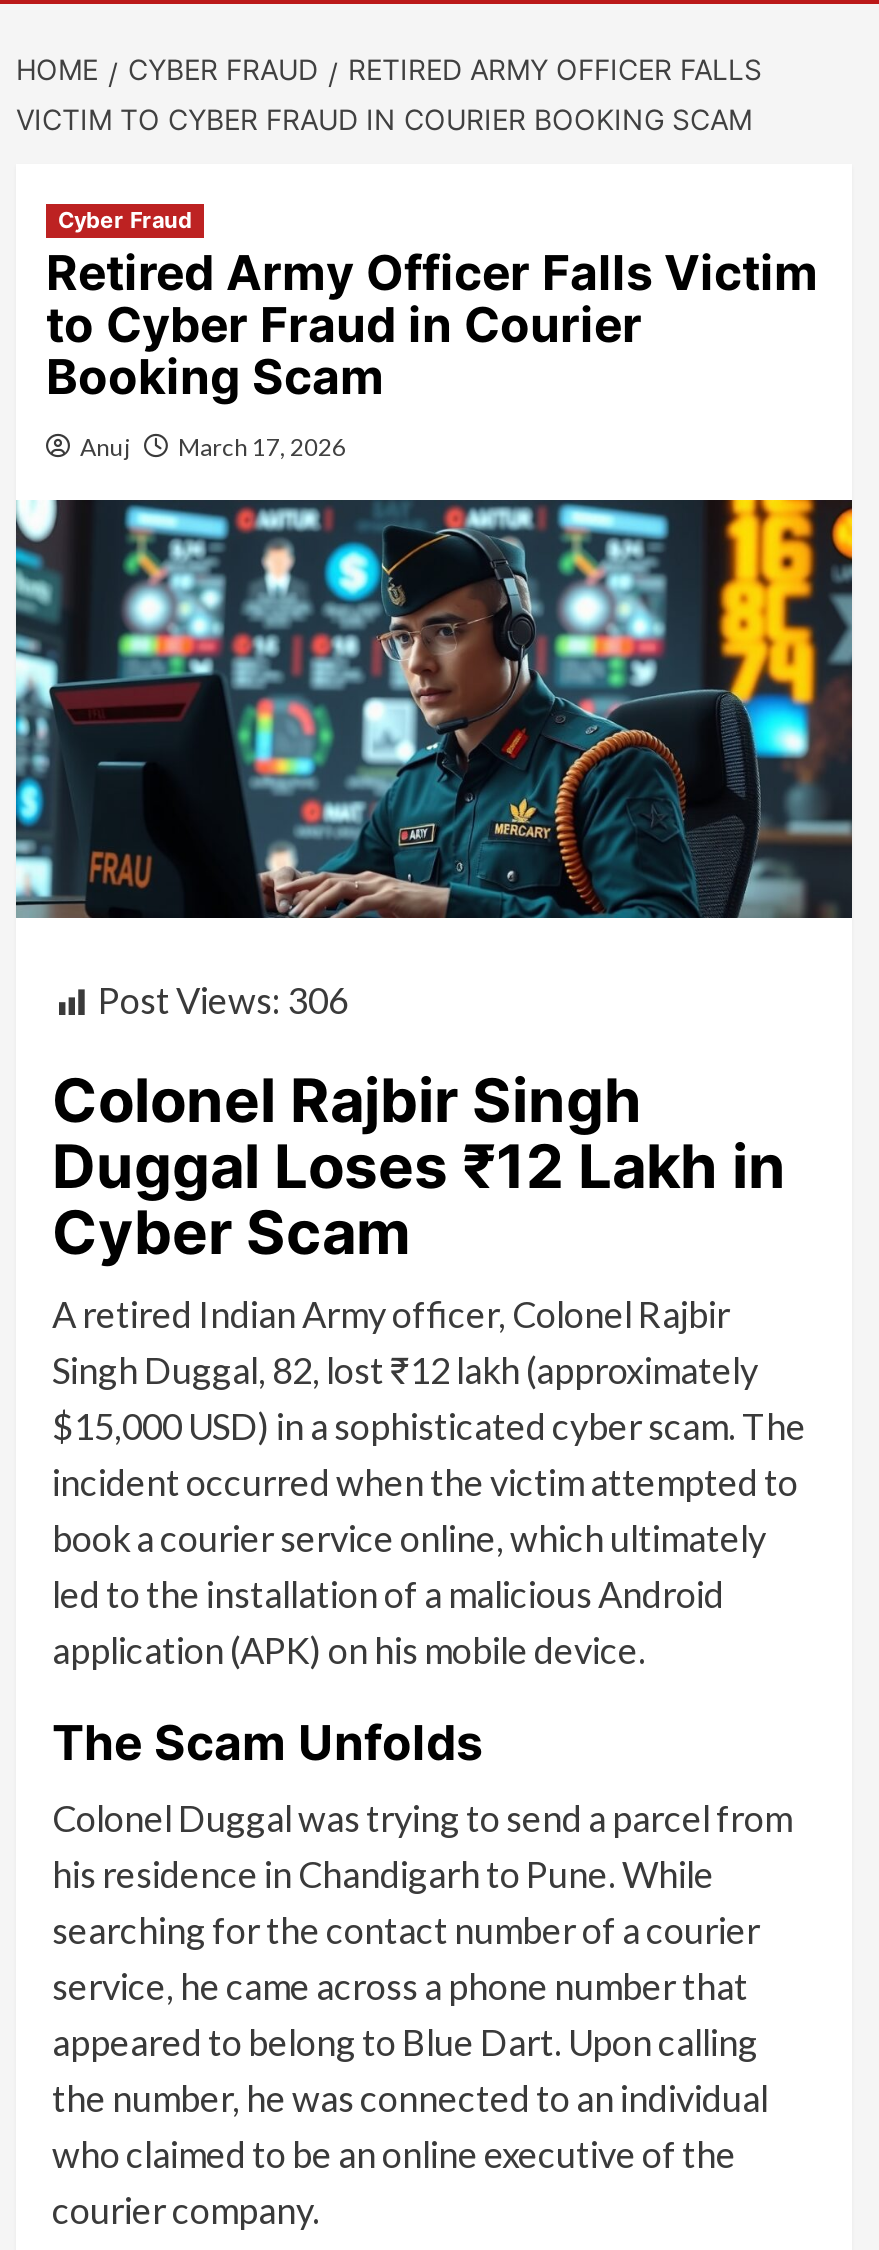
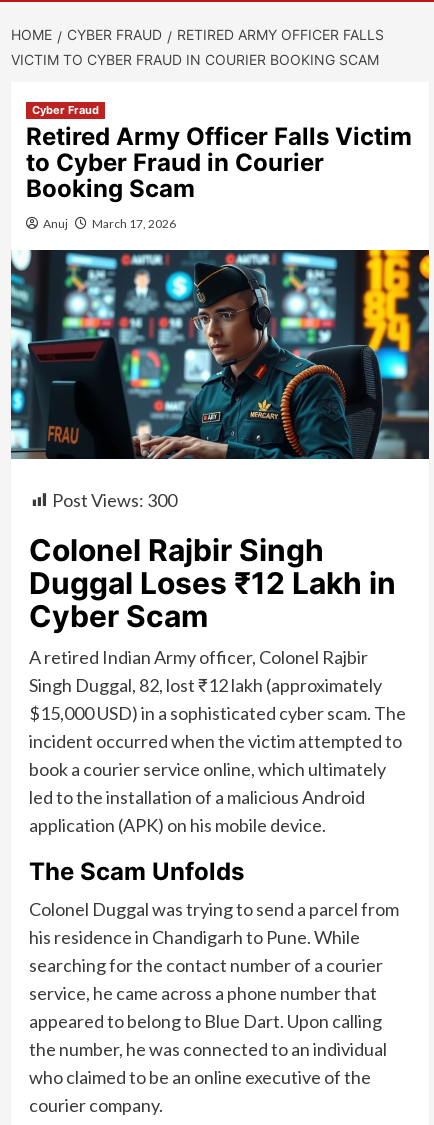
[98,979,348,1023] Post Views: 306 -> [52,489,177,511] Post Views: 300

